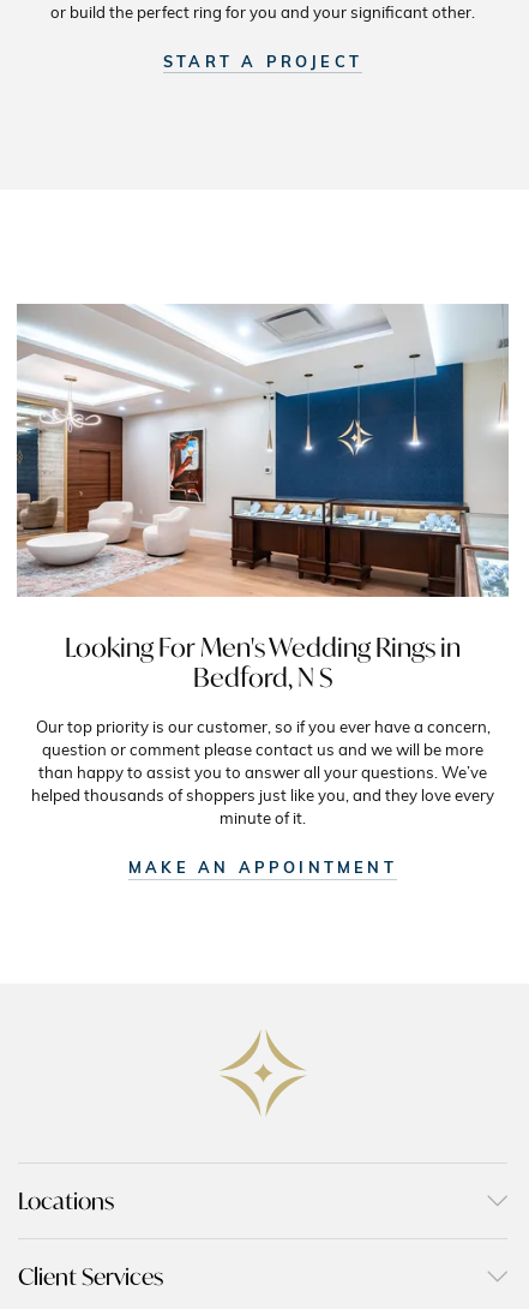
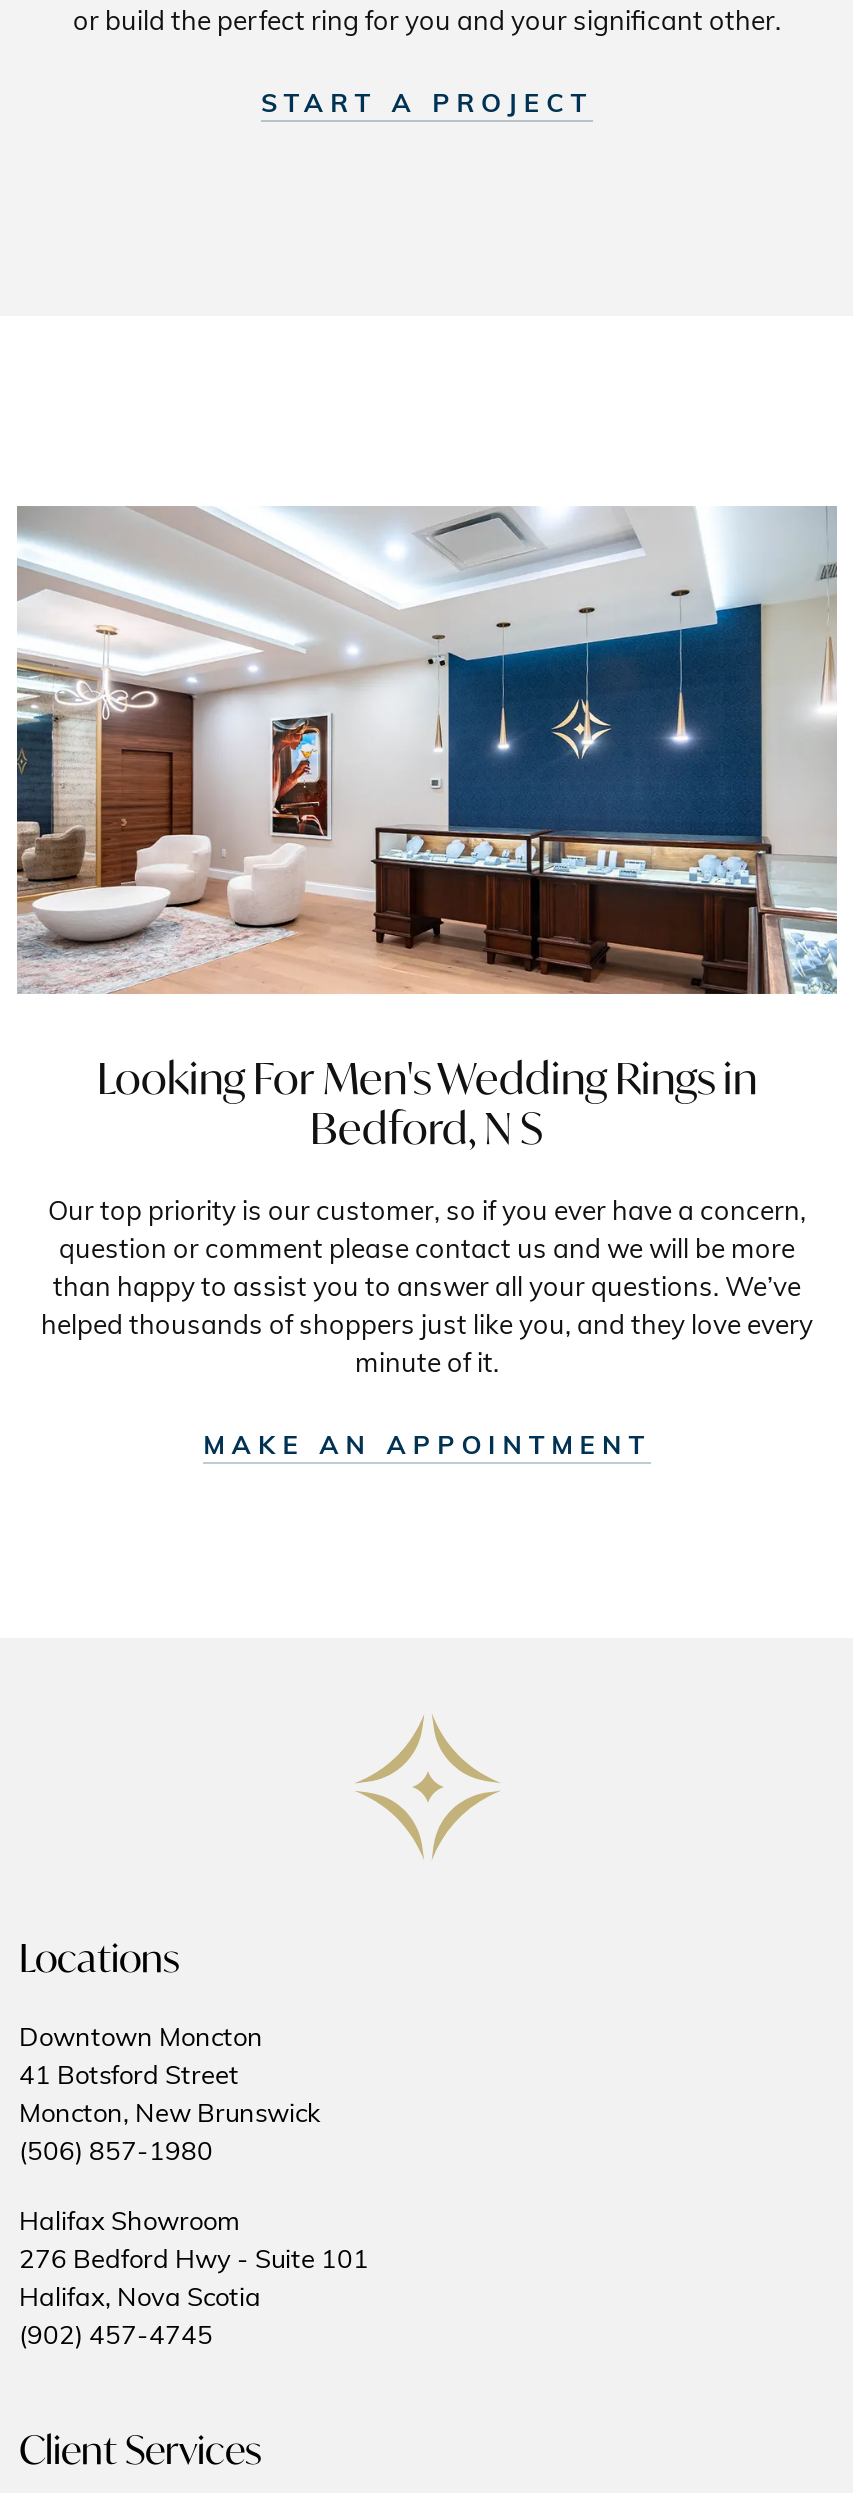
moved [18,1186,114,1216] -> [19,1932,179,1982]: Locations
none -> [19,2026,369,2350] Downtown Moncton | 41 Botsford Street | Moncton, New Brunswick | (506) 857-1980 | Halifax Showroom | 276 Bedford Hwy - Suite 101 | Halifax, Nova Scotia | (902) 457-4745

